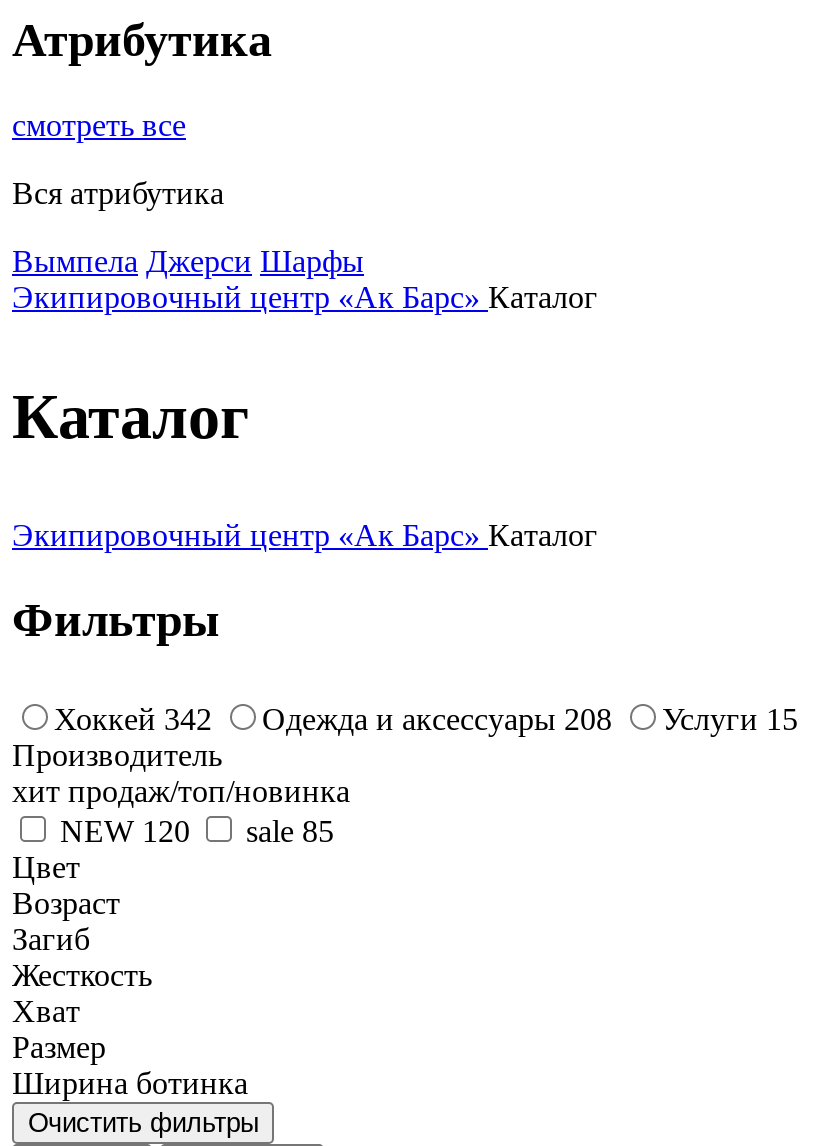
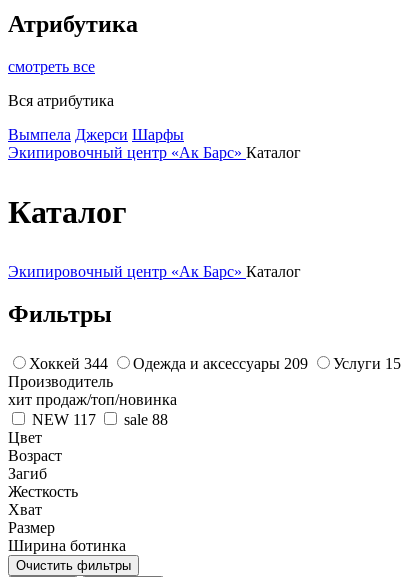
[54,701,212,735] Хоккей 342 -> [29,354,108,371] Хоккей 344
[262,701,612,735] Одежда и аксессуары 208 -> [133,354,308,371] Одежда и аксессуары 209
[60,813,190,847] NEW 120 -> [32,410,96,427] NEW 117
[246,813,334,847] sale 85 -> [124,410,168,427] sale 88

